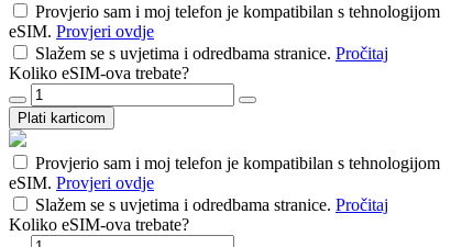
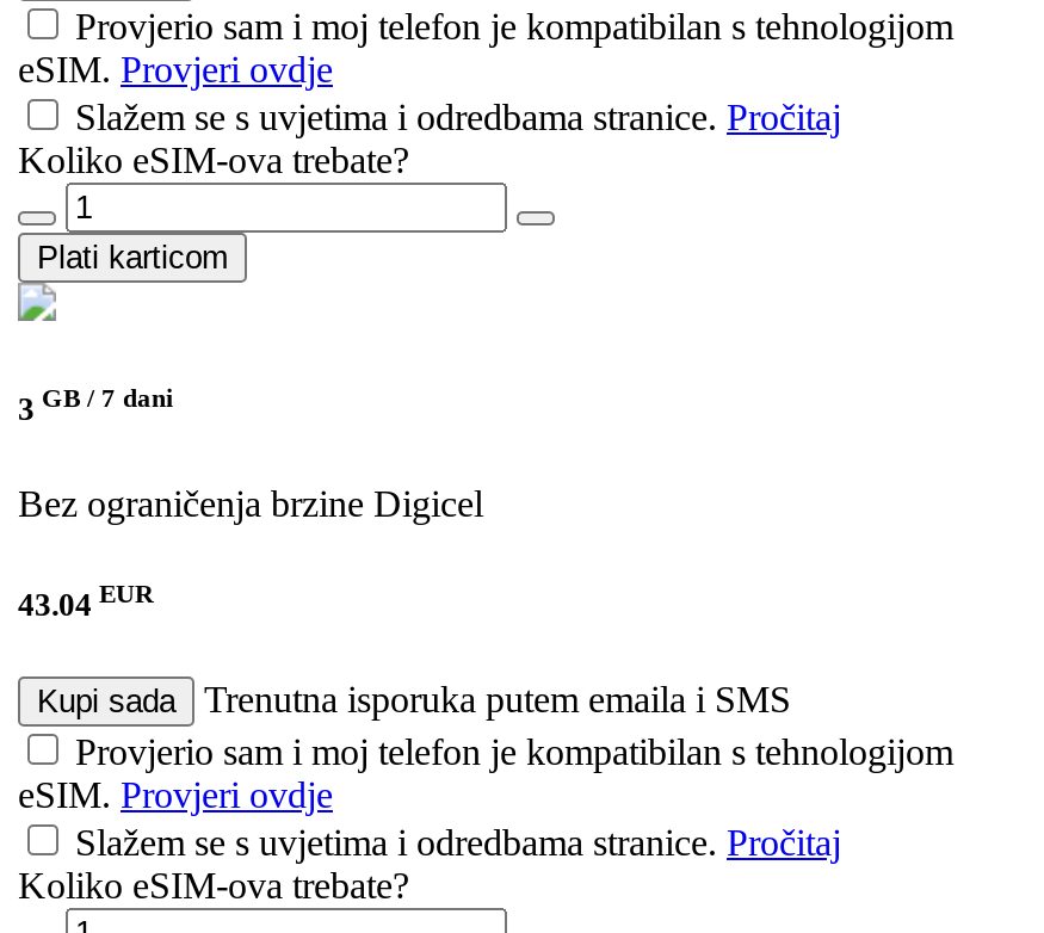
none -> [18,383,791,720] 3 GB / 7 dani | Bez ograničenja brzine Digicel | 43.04 EUR | Kupi sada | Trenutna isporuka putem emaila i SMS

